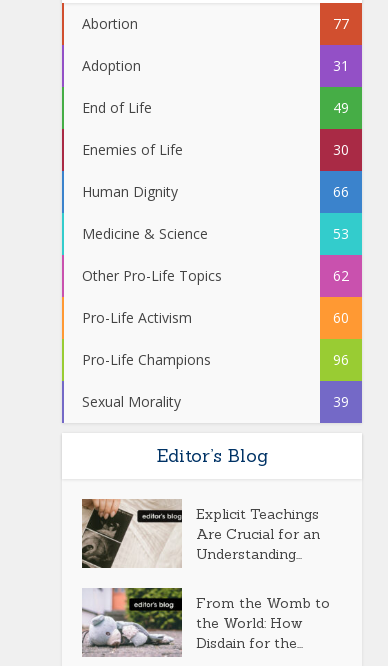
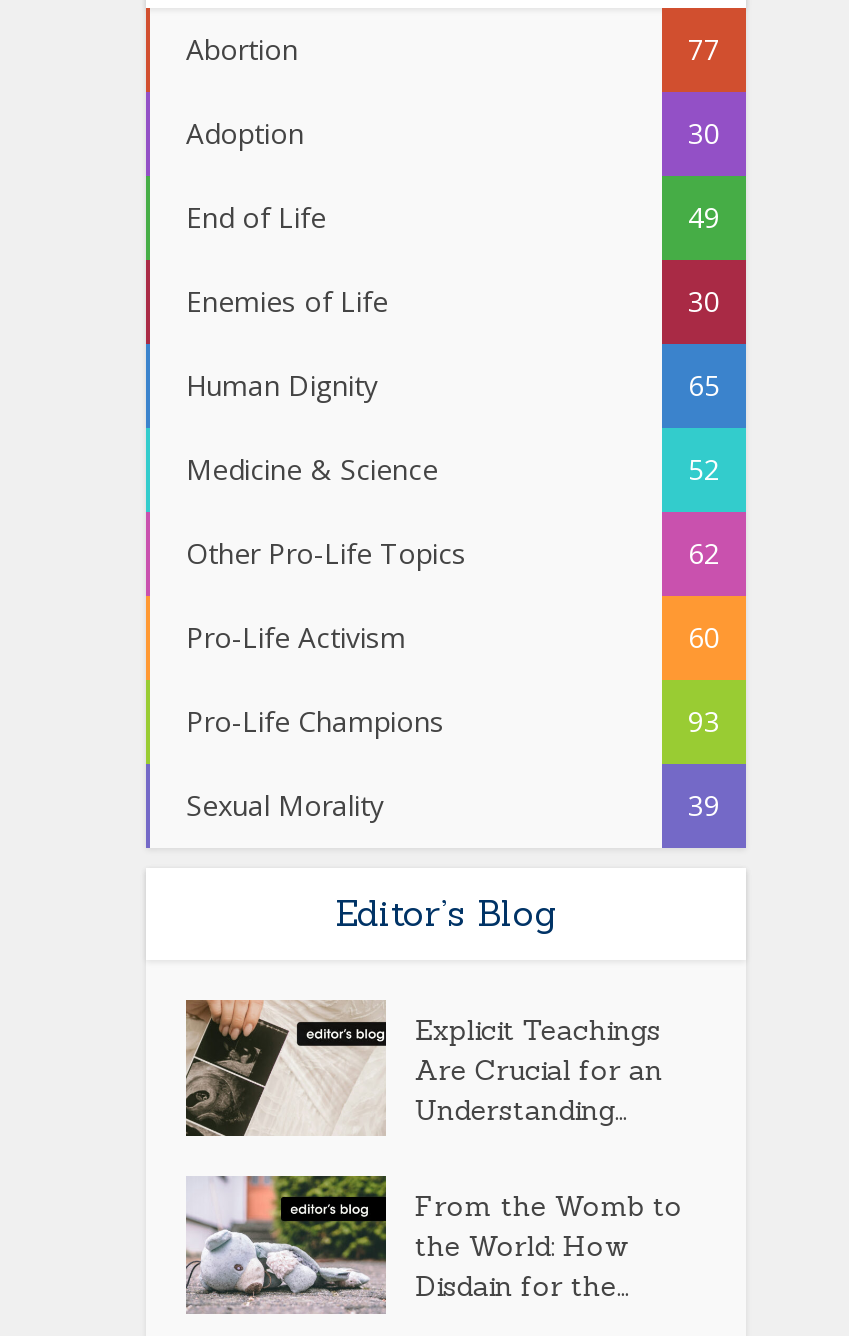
[333,56,349,75] 31 -> [688,114,720,152] 30
[333,182,349,201] 66 -> [688,366,720,404] 65
[333,224,349,243] 53 -> [688,450,720,488] 52
[333,350,349,369] 96 -> [688,702,720,740] 93

